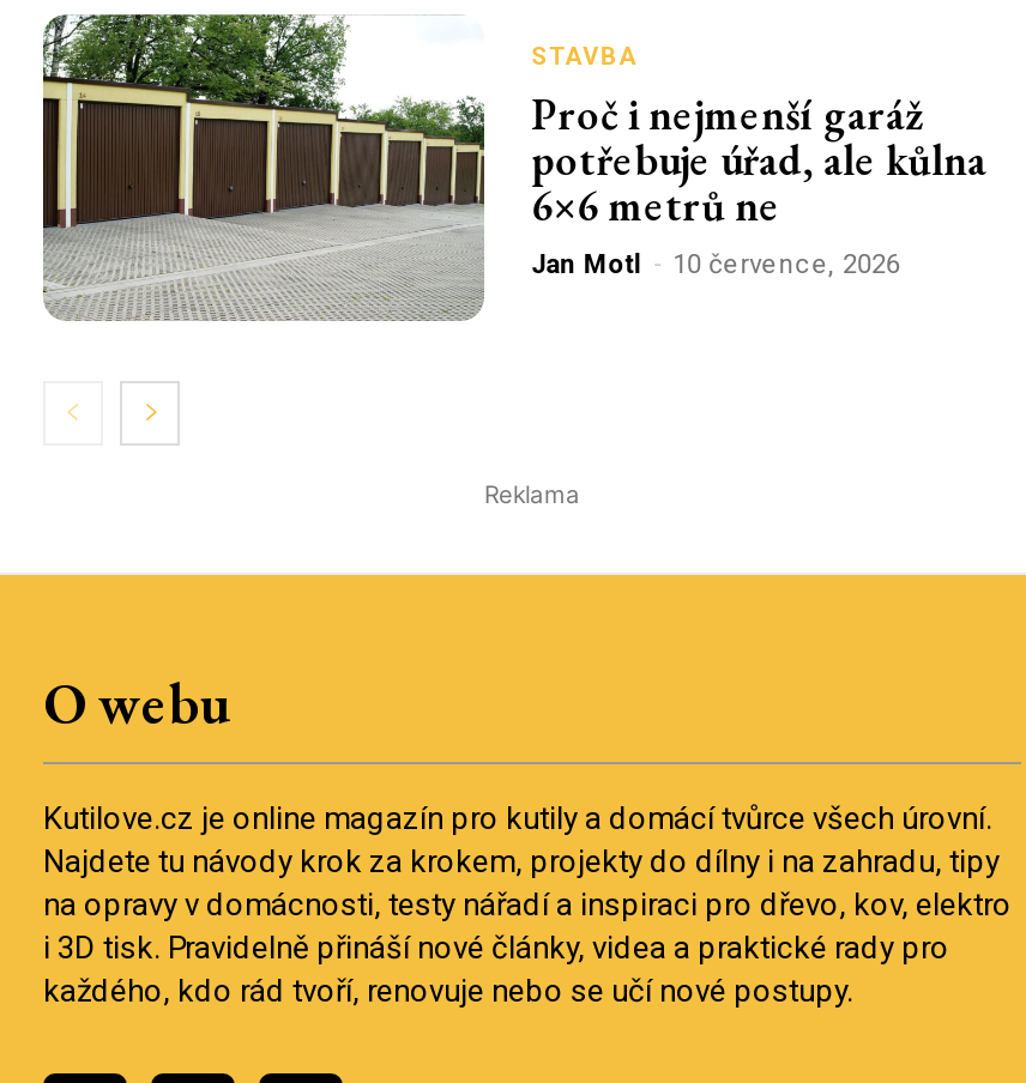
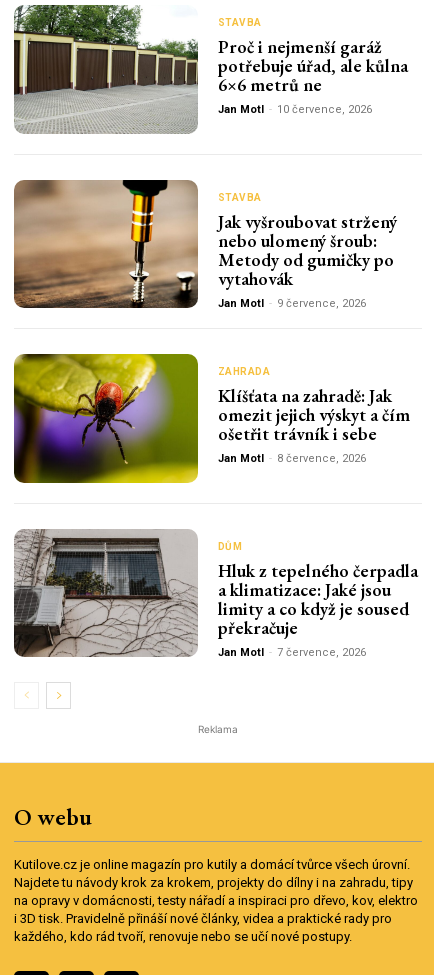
none -> [13,179,397,310] [image] | STAVBA | Jak vyšroubovat stržený | nebo ulomený šroub: | Metody od gumičky po | vytahovák | Jan Motl - 9 července, 2026
none -> [13,353,410,484] [image] | ZAHRADA | Klíšťata na zahradě: Jak | omezit jejich výskyt a čím | ošetřit trávník i sebe | Jan Motl - 8 července, 2026
none -> [14,529,418,659] [image] | DŮM | Hluk z tepelného čerpadla | a klimatizace: Jaké jsou | limity a co když je soused | překračuje | Jan Motl - 7 července, 2026

